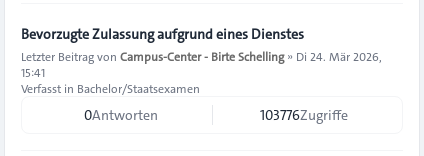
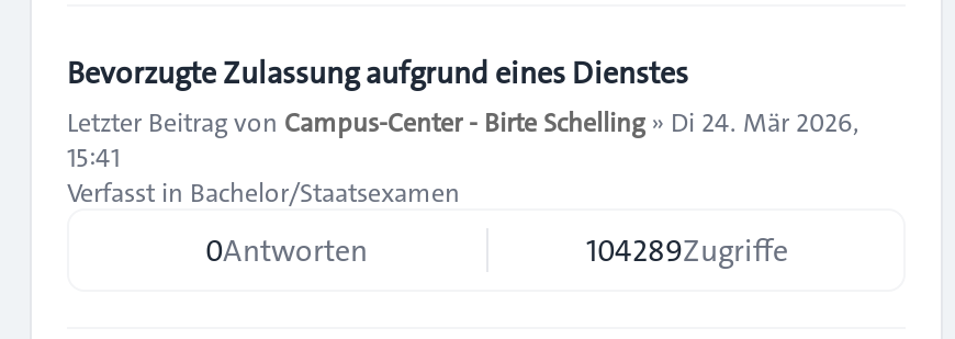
[259,105,347,125] 103776Zugriffe -> [586,228,788,272] 104289Zugriffe

